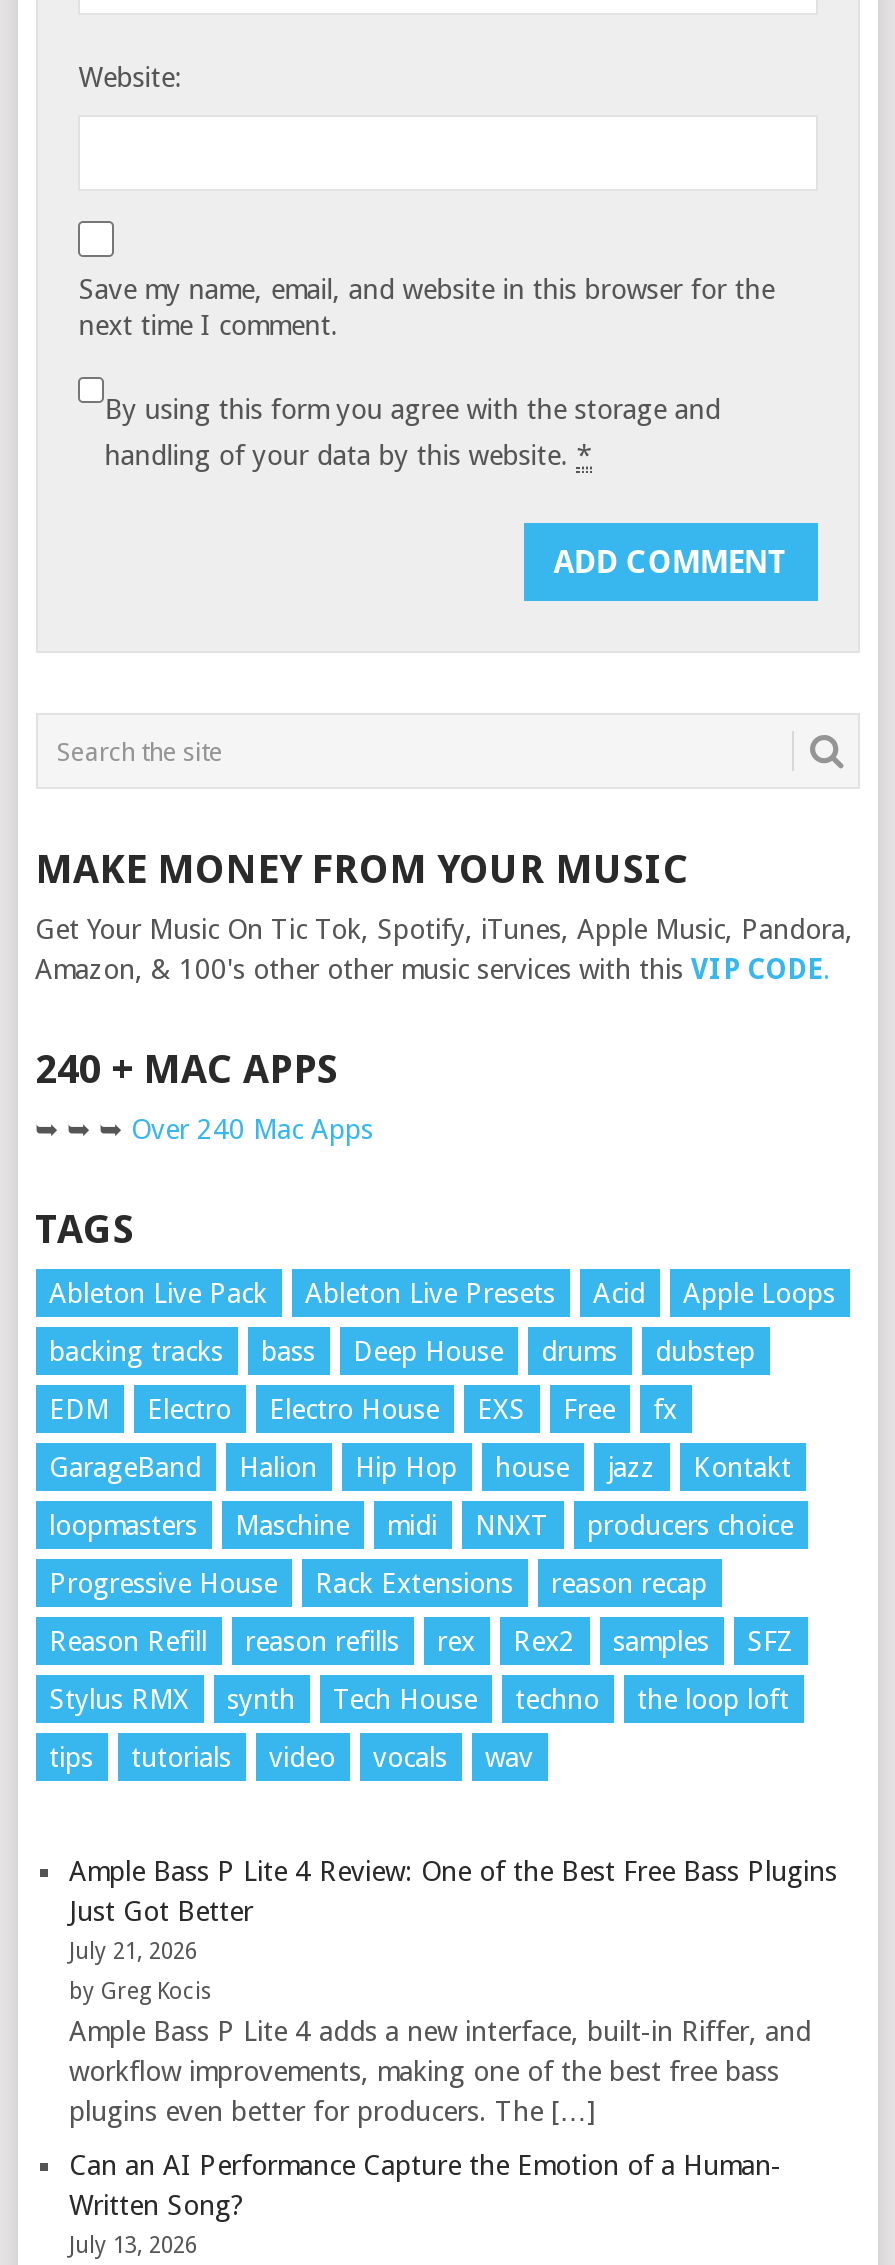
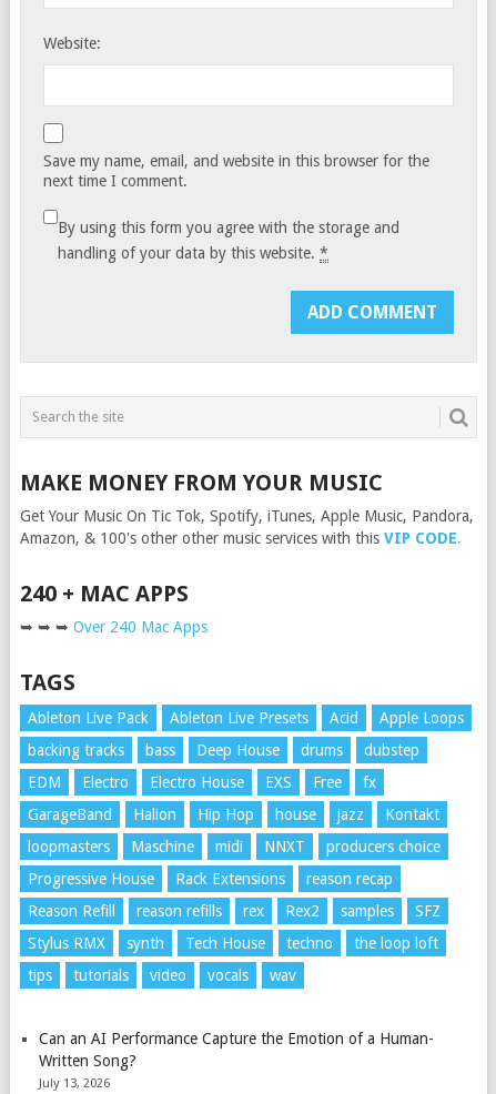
[69,1855,837,2127] Ample Bass P Lite 4 Review: One of the Best Free Bass Plugins | Just Got Better | July 21, 2026 | by Greg Kocis | Ample Bass P Lite 4 adds a new interface, built-in Riffer, and | workflow improvements, making one of the best free bass | plugins even better for producers. The […] -> none

